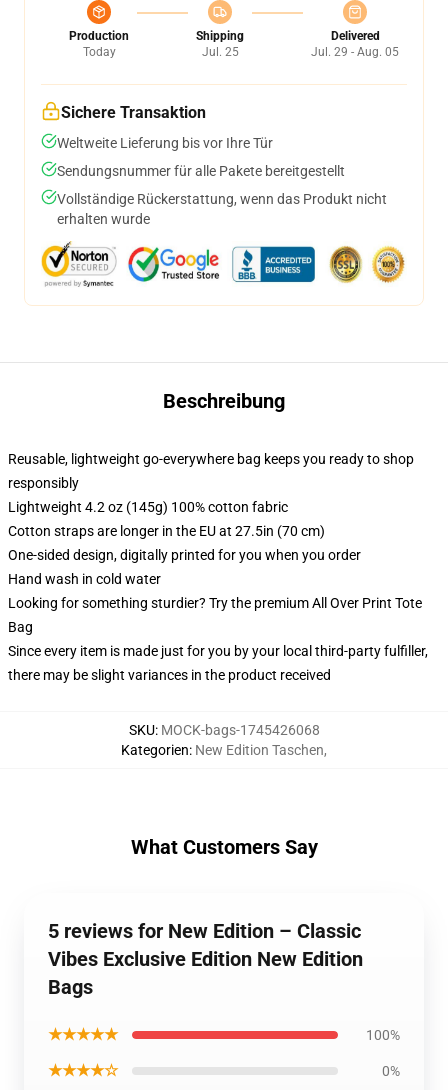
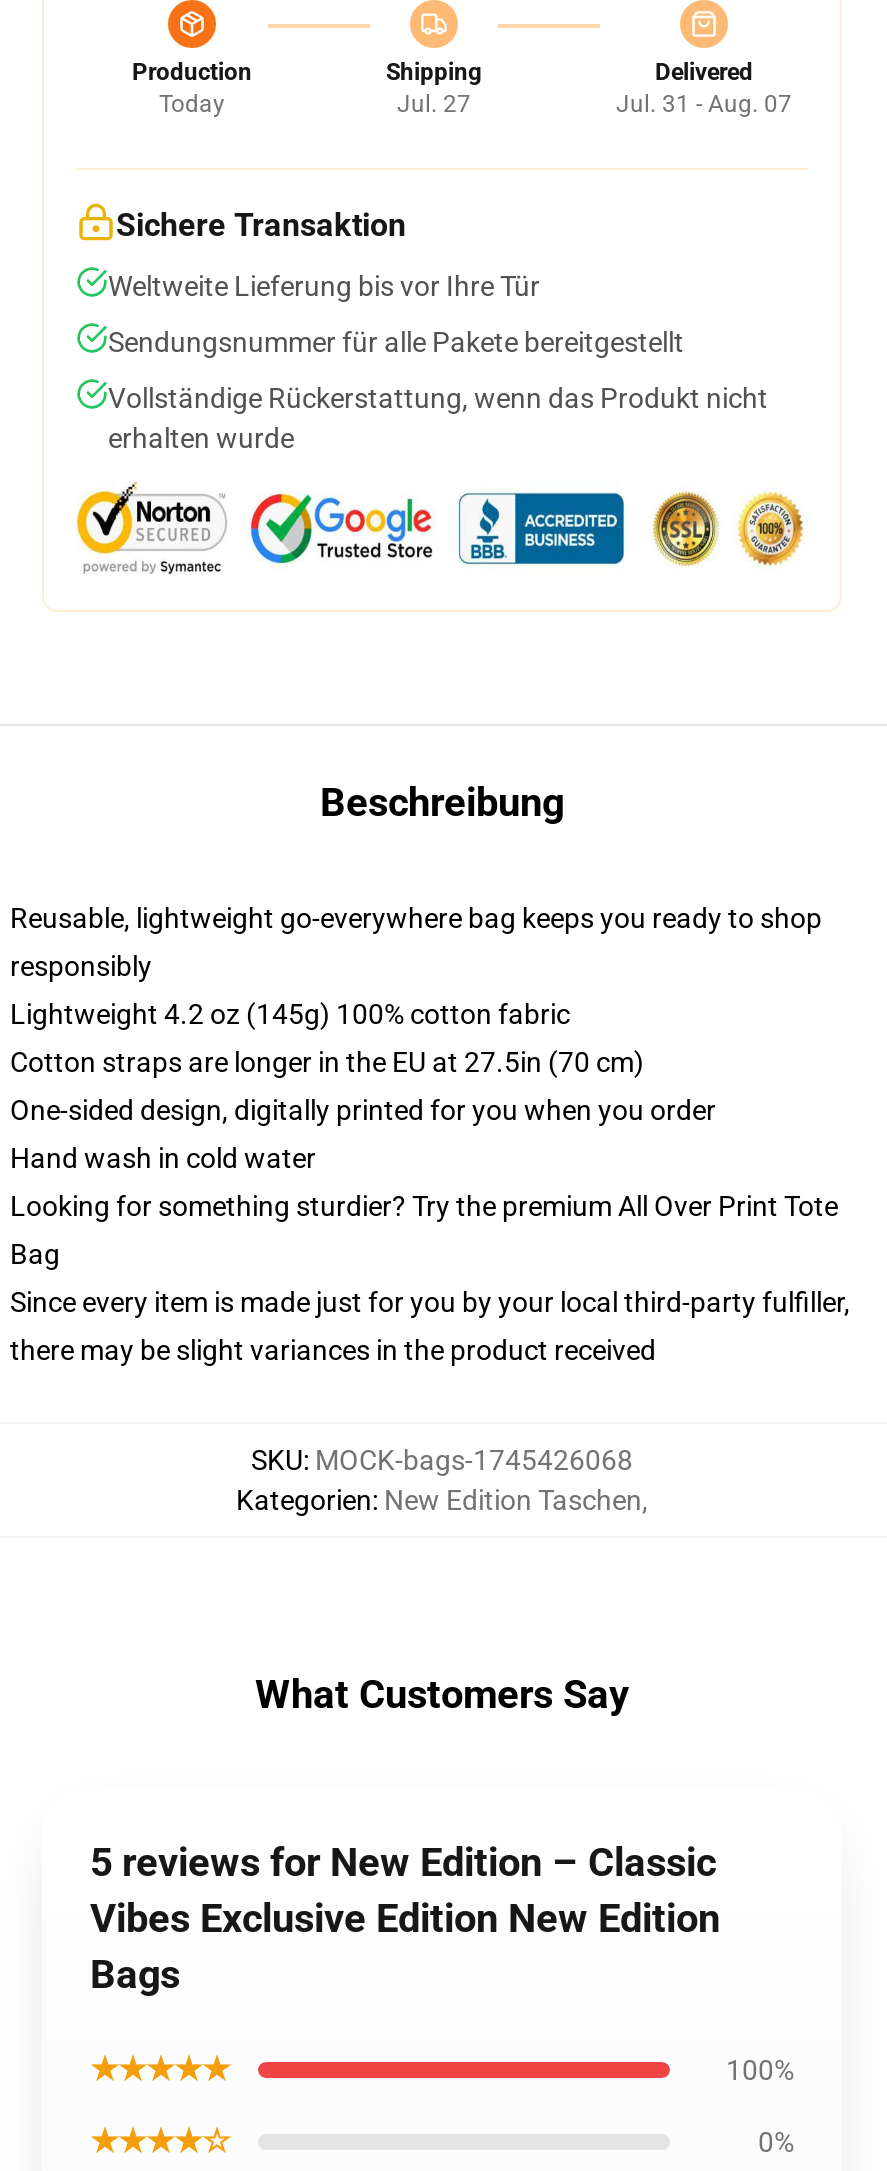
[201,45,238,59] Jul. 25 -> [397,90,471,118] Jul. 27
[311,45,399,59] Jul. 29 - Aug. 05 -> [616,90,792,118] Jul. 31 - Aug. 07

